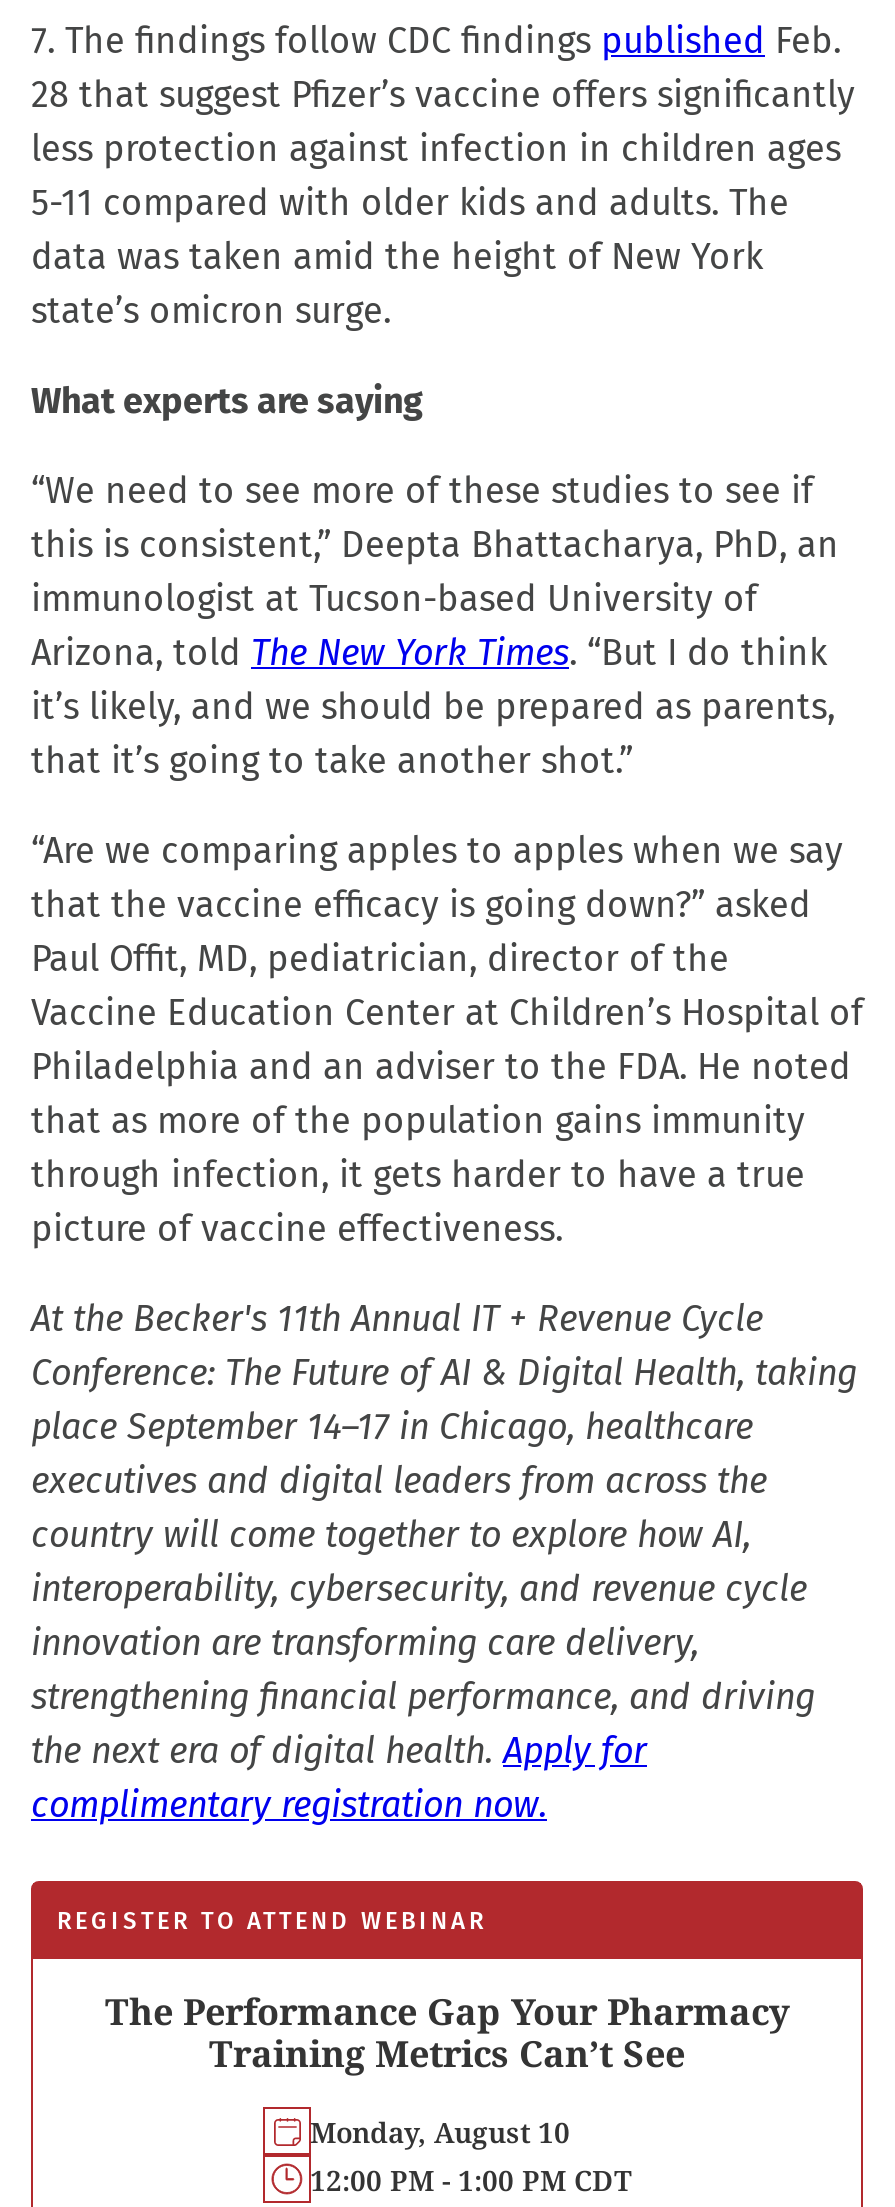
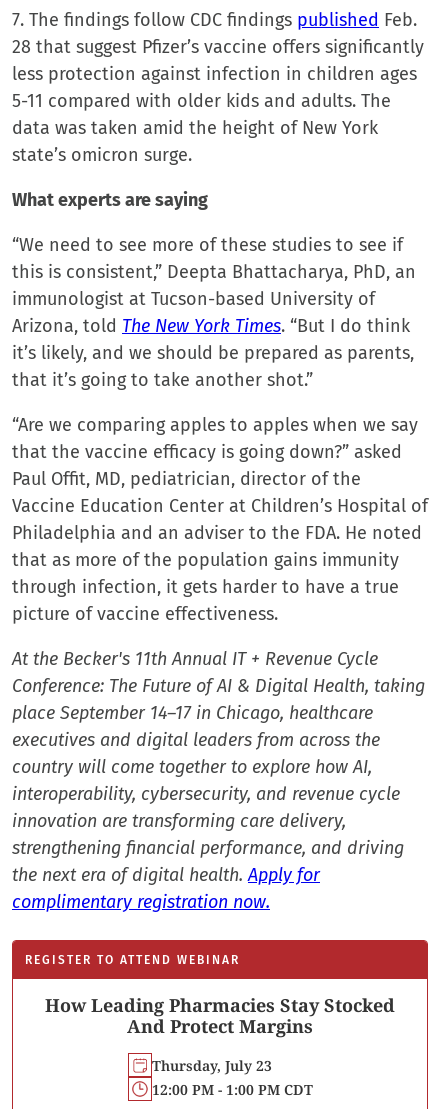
[105,1987,789,2077] The Performance Gap Your Pharmacy | Training Metrics Can’t See -> [45,993,395,1038] How Leading Pharmacies Stay Stocked | And Protect Margins
[310,2112,570,2150] Monday, August 10 -> [151,1055,271,1074] Thursday, July 23

